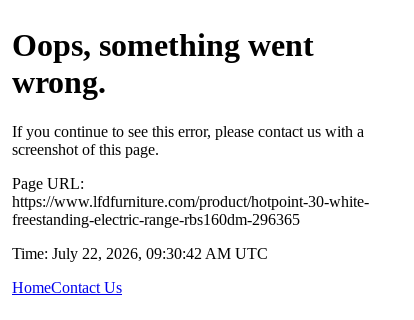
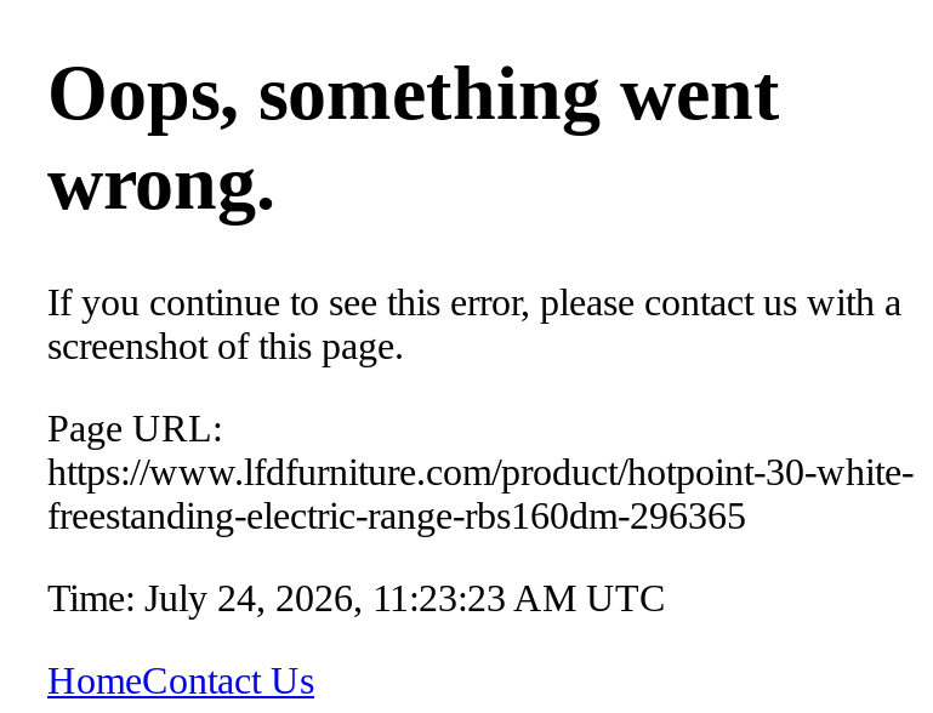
[12,245,268,262] Time: July 22, 2026, 09:30:42 AM UTC -> [47,577,666,618] Time: July 24, 2026, 11:23:23 AM UTC

